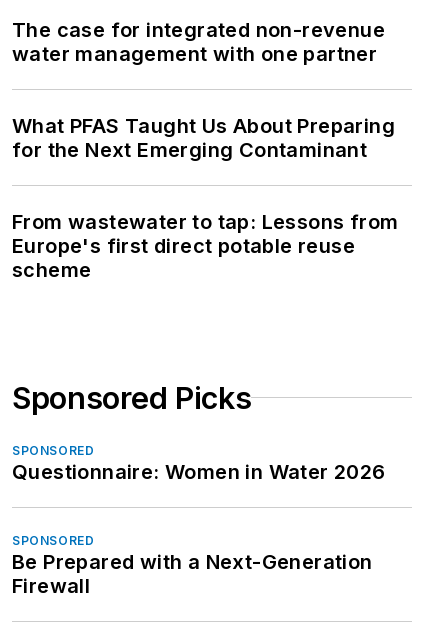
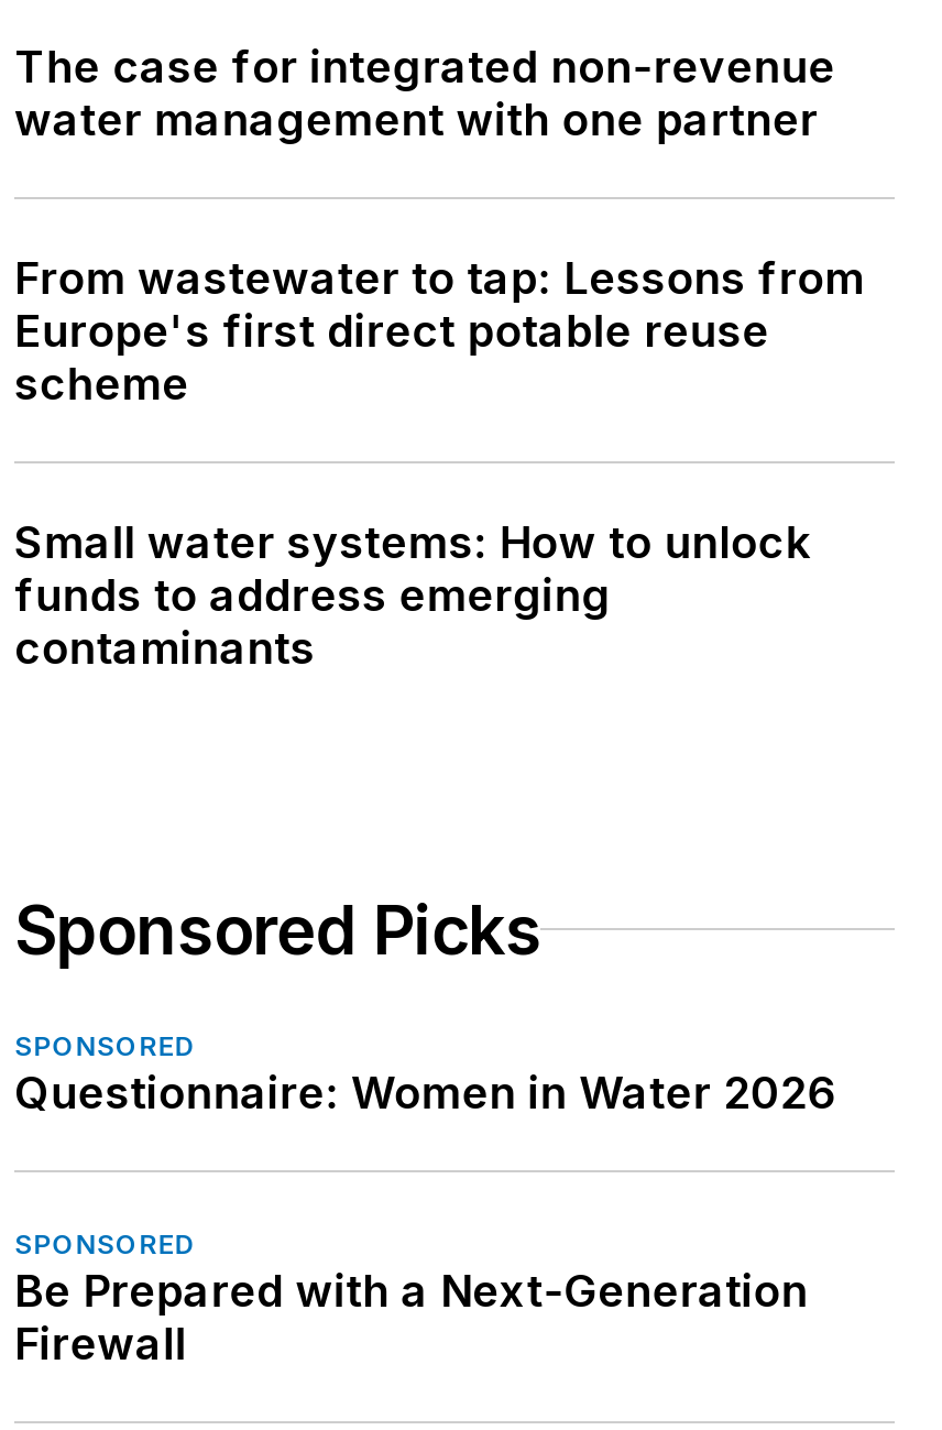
[12,114,395,162] What PFAS Taught Us About Preparing | for the Next Emerging Contaminant -> none
moved [12,210,398,282] -> [14,251,865,410]: From wastewater to tap: Lessons from | Europe's first direct potable reuse | scheme
none -> [14,515,810,674] Small water systems: How to unlock | funds to address emerging | contaminants

